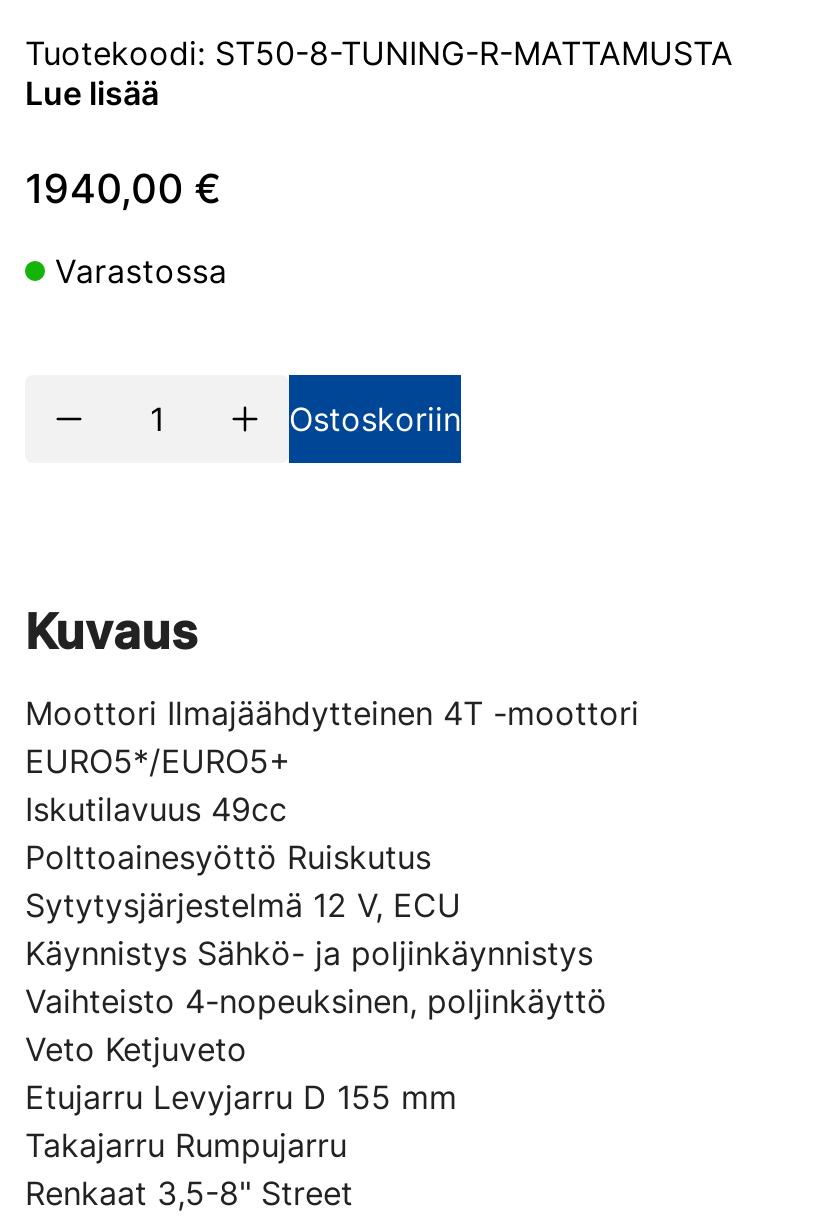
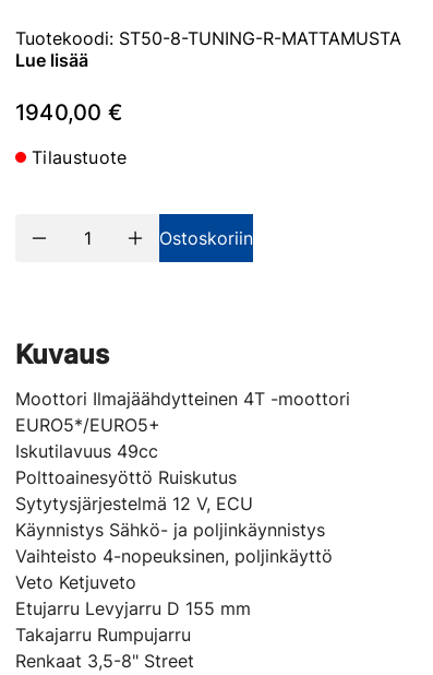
[55,251,227,291] Varastossa -> [32,146,127,168] Tilaustuote

